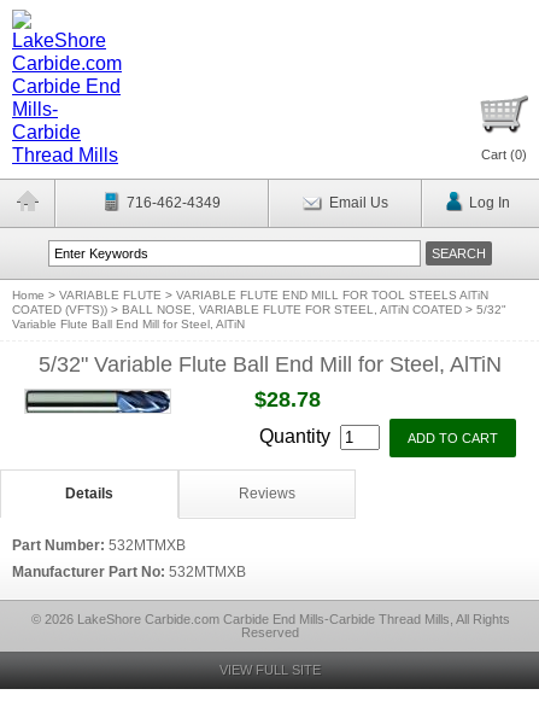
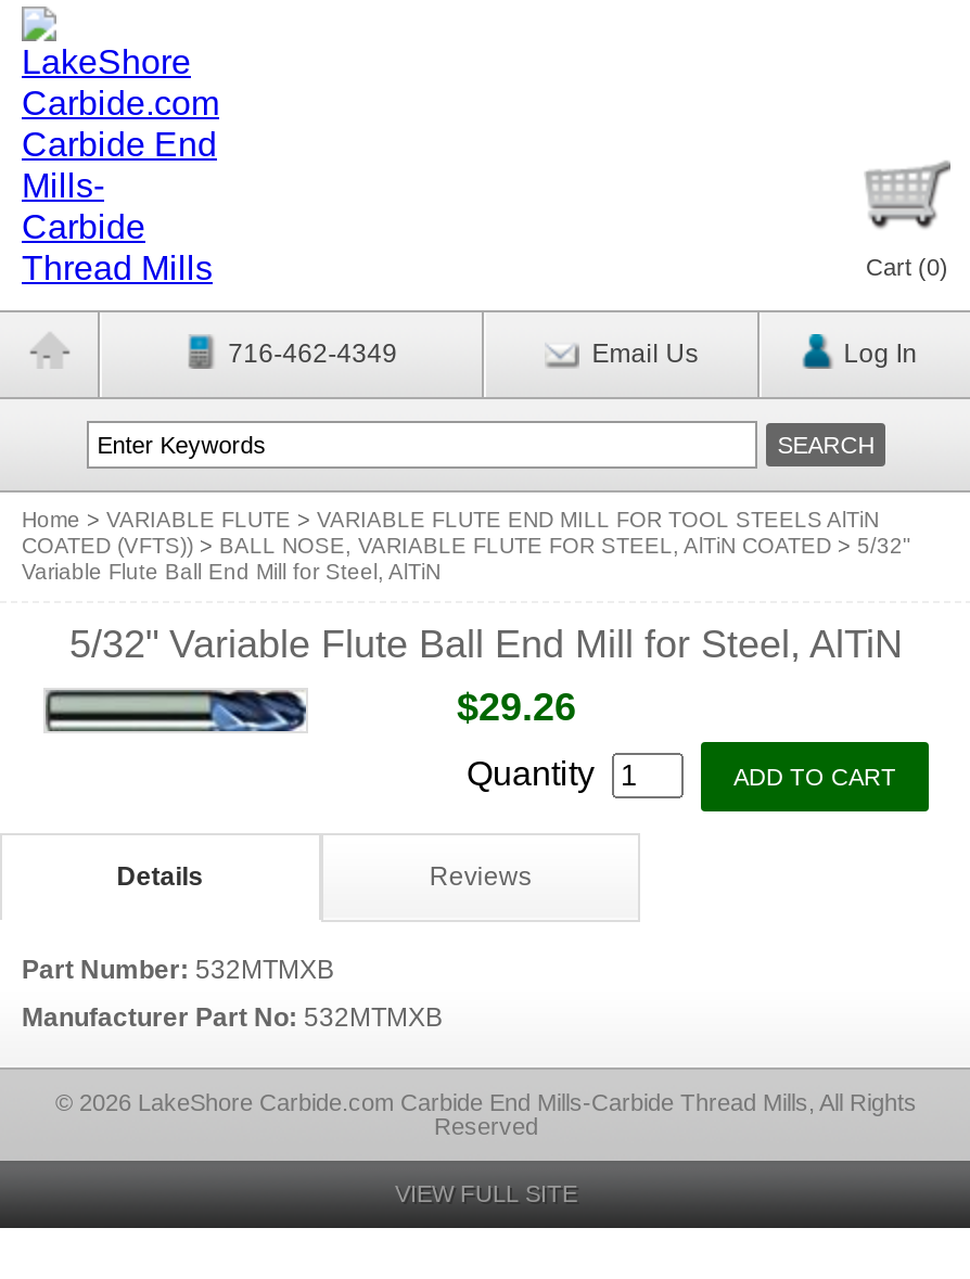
[254,387,320,411] $28.78 -> [457,686,576,729] $29.26

